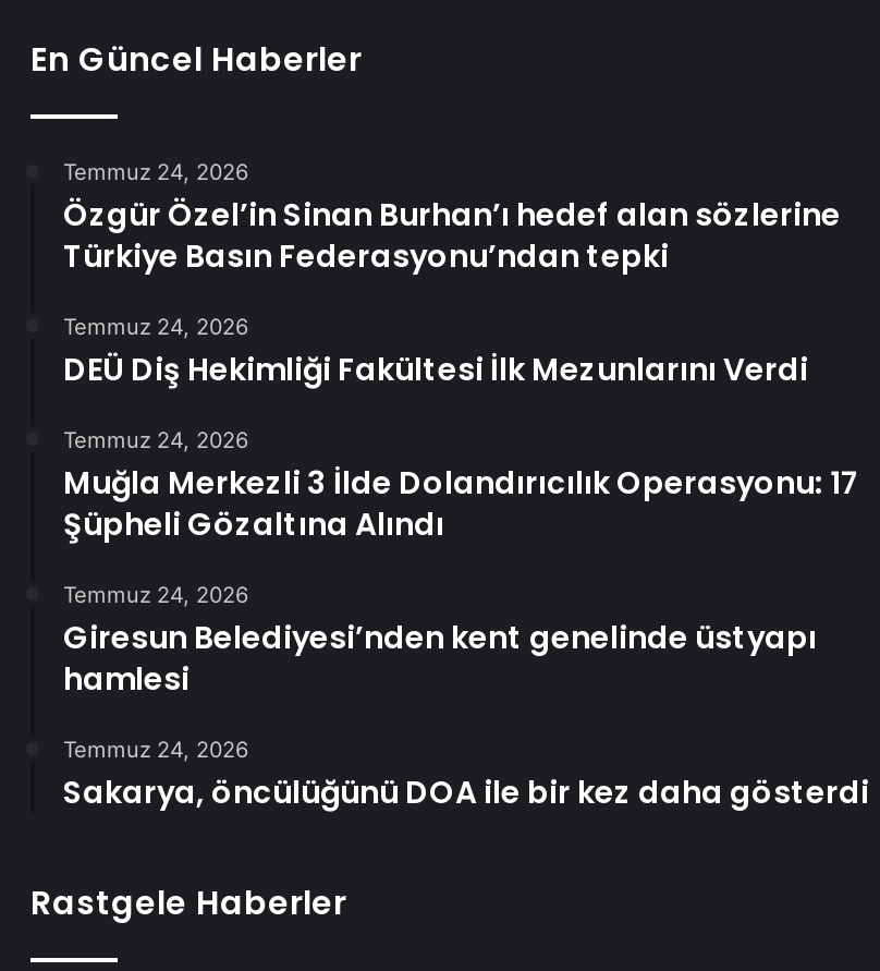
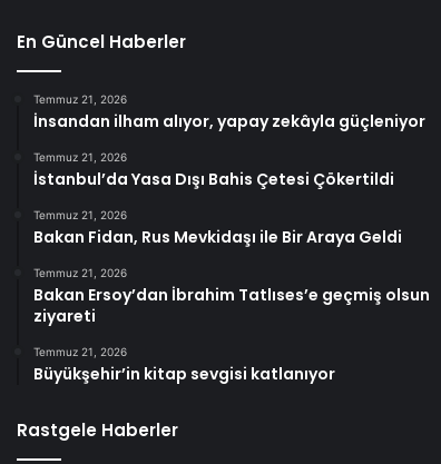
[63,159,841,279] Temmuz 24, 2026 | Özgür Özel’in Sinan Burhan’ı hedef alan sözlerine | Türkiye Basın Federasyonu’ndan tepki -> [33,92,425,132] Temmuz 21, 2026 | İnsandan ilham alıyor, yapay zekâyla güçleniyor
[63,314,808,392] Temmuz 24, 2026 | DEÜ Diş Hekimliği Fakültesi İlk Mezunlarını Verdi -> [33,150,394,190] Temmuz 21, 2026 | İstanbul’da Yasa Dışı Bahis Çetesi Çökertildi
[63,427,860,547] Temmuz 24, 2026 | Muğla Merkezli 3 İlde Dolandırıcılık Operasyonu: 17 | Şüpheli Gözaltına Alındı -> [33,208,402,248] Temmuz 21, 2026 | Bakan Fidan, Rus Mevkidaşı ile Bir Araya Geldi
[63,582,817,702] Temmuz 24, 2026 | Giresun Belediyesi’nden kent genelinde üstyapı | hamlesi -> [33,265,430,327] Temmuz 21, 2026 | Bakan Ersoy’dan İbrahim Tatlıses’e geçmiş olsun | ziyareti
[63,737,869,815] Temmuz 24, 2026 | Sakarya, öncülüğünü DOA ile bir kez daha gösterdi -> [33,344,335,384] Temmuz 21, 2026 | Büyükşehir’in kitap sevgisi katlanıyor

